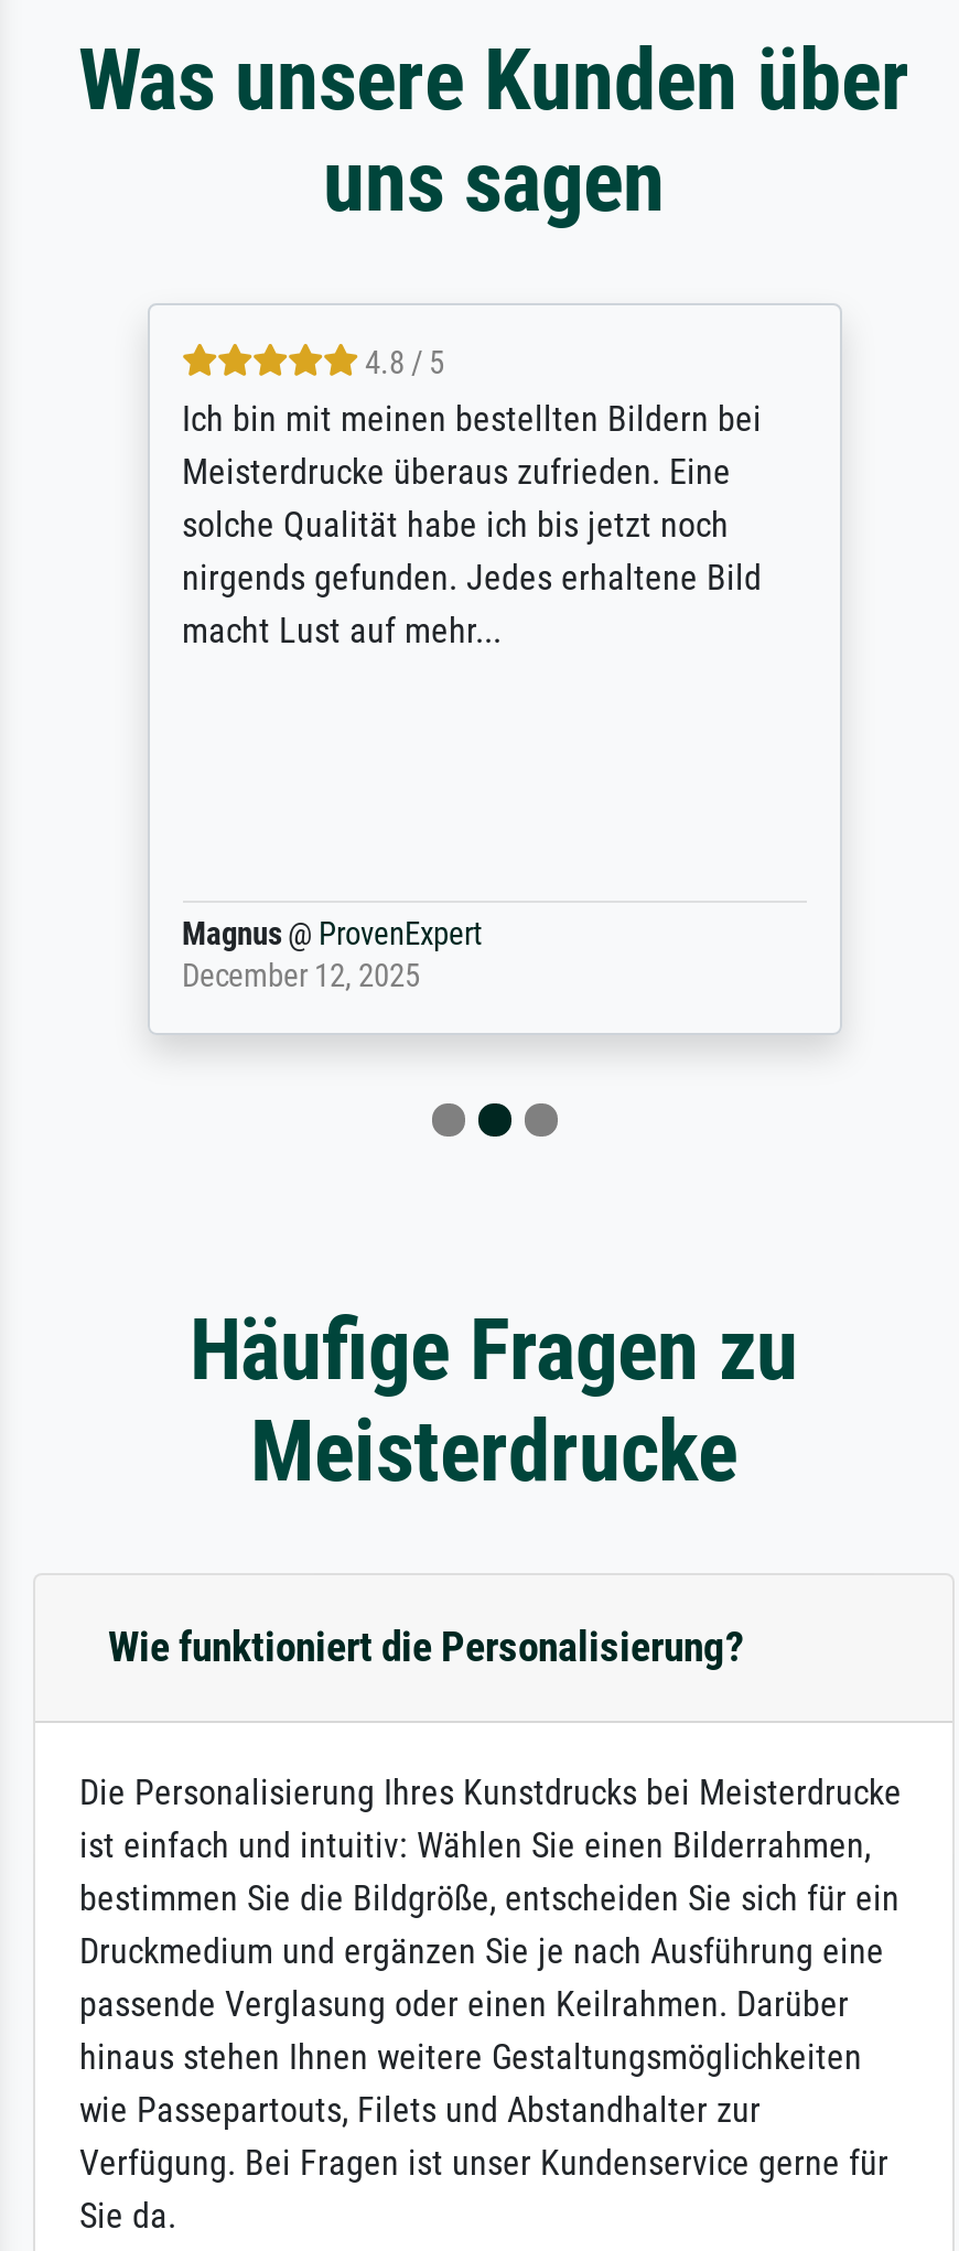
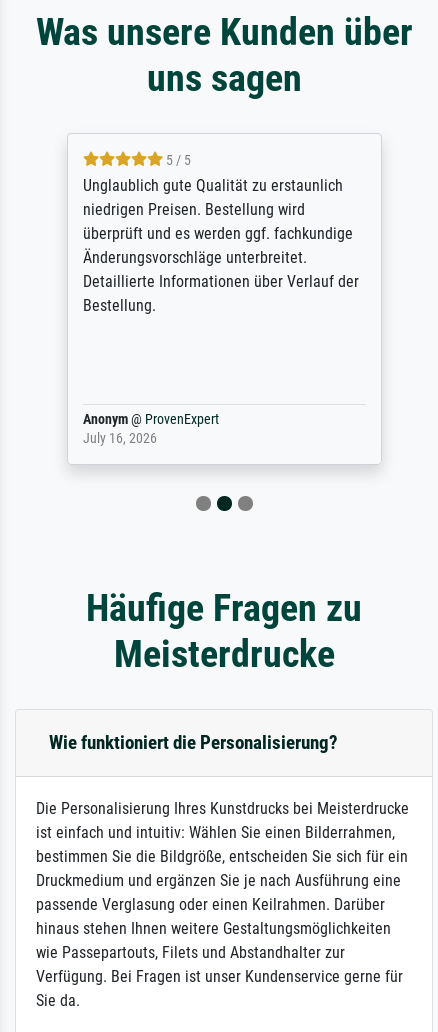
[182,346,762,652] 4.8 / 5 | Ich bin mit meinen bestellten Bildern bei | Meisterdrucke überaus zufrieden. Eine | solche Qualität habe ich bis jetzt noch | nirgends gefunden. Jedes erhaltene Bild | macht Lust auf mehr... -> [82,152,358,315] 5 / 5 | Unglaublich gute Qualität zu erstaunlich | niedrigen Preisen. Bestellung wird | überprüft und es werden ggf. fachkundige | Änderungsvorschläge unterbreitet. | Detaillierte Informationen über Verlauf der | Bestellung.
[182,917,482,996] Magnus @ ProvenExpert | December 12, 2025 -> [82,411,218,447] Anonym @ ProvenExpert | July 16, 2026

